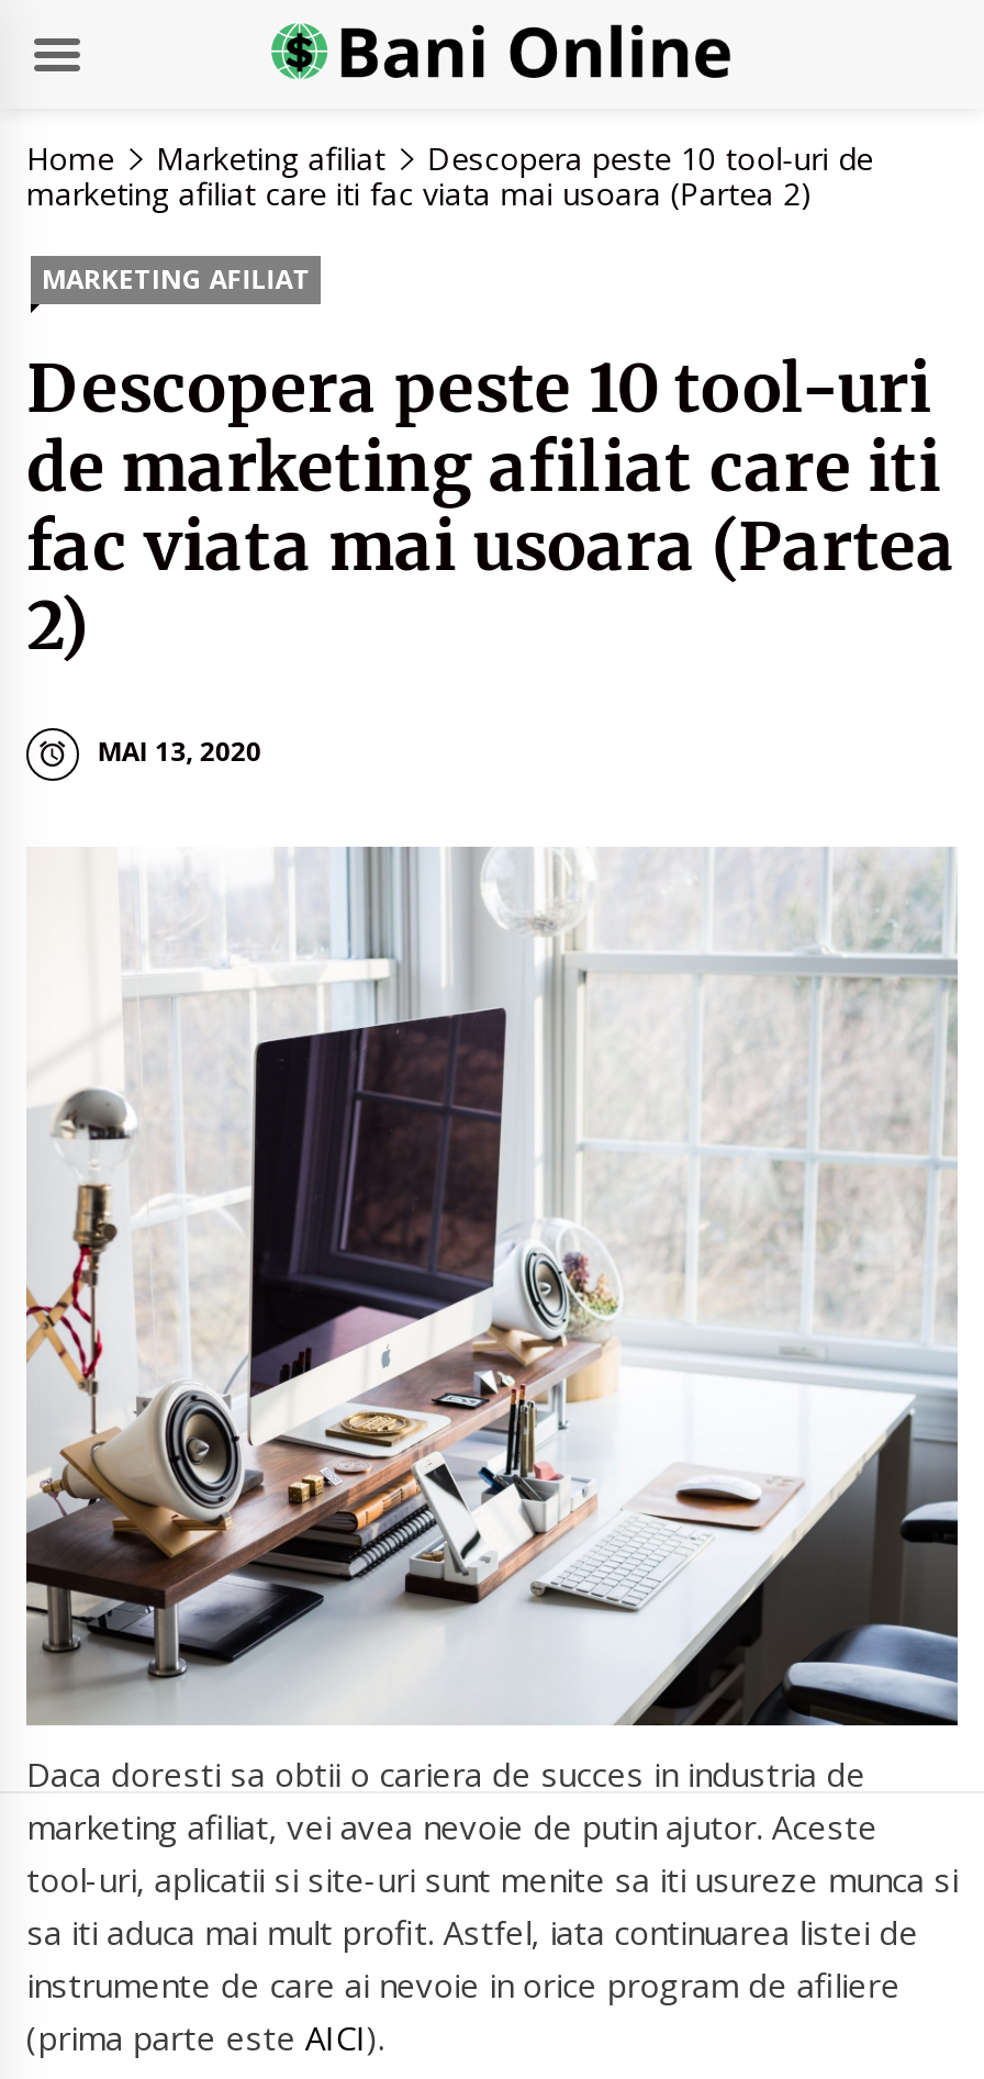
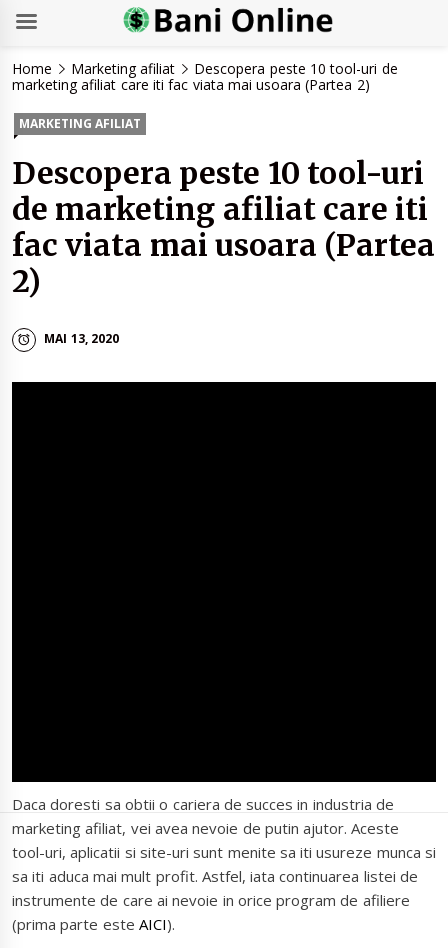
[24,847,960,1728] [image] -> none

